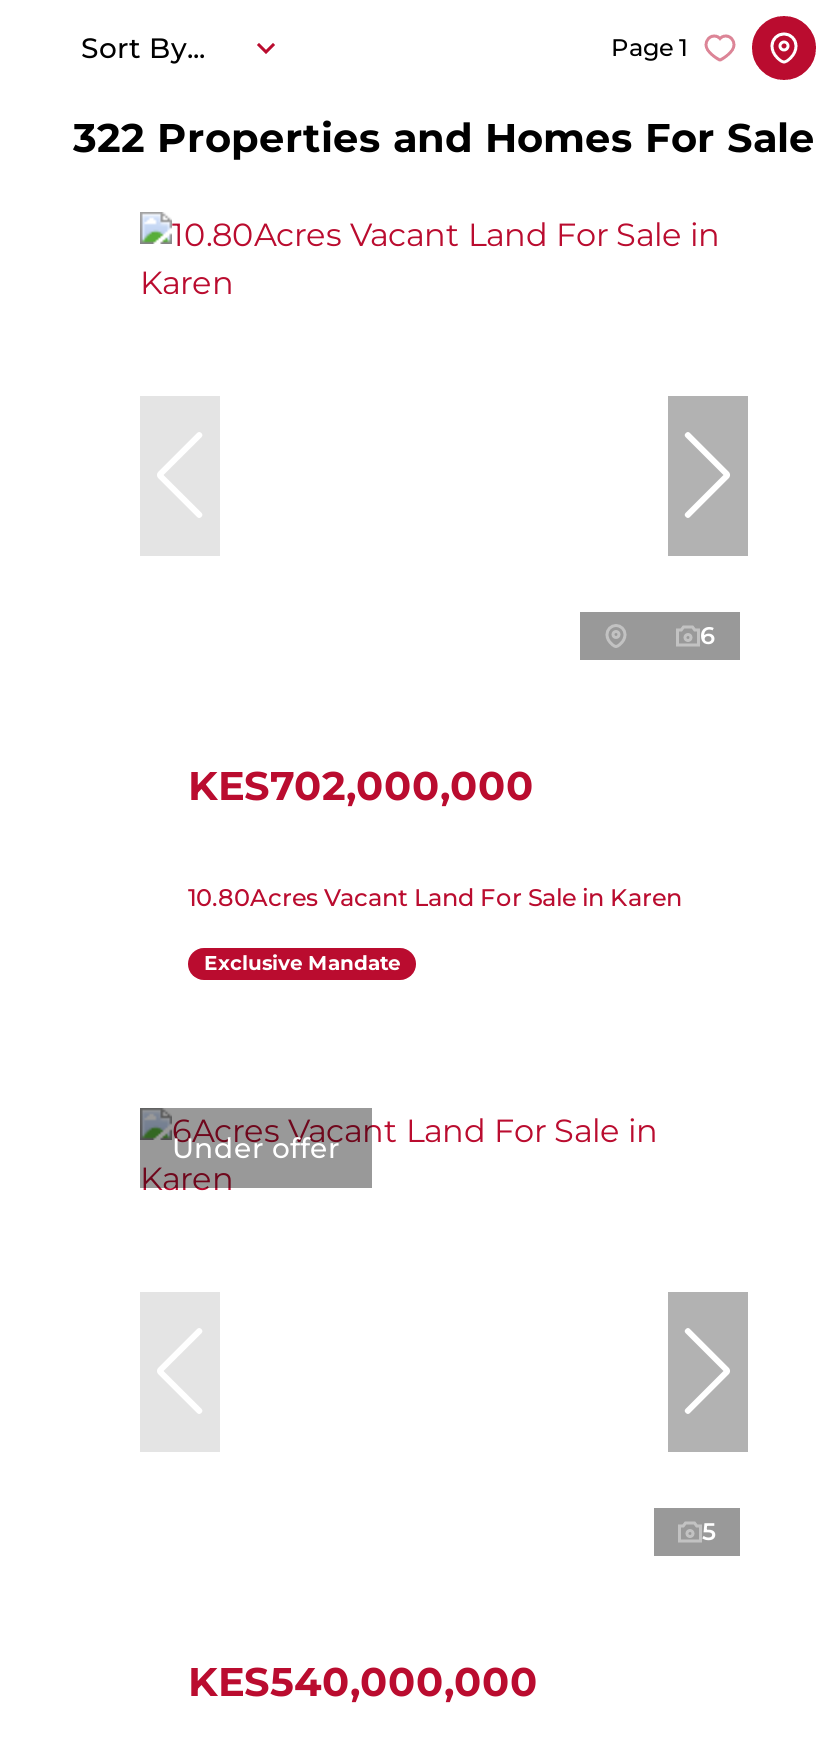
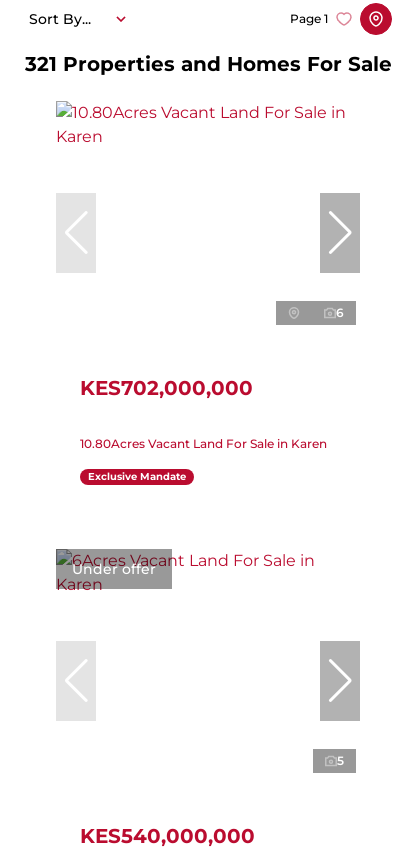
[73,114,815,162] 322 Properties and Homes For Sale -> [24,52,391,76] 321 Properties and Homes For Sale

